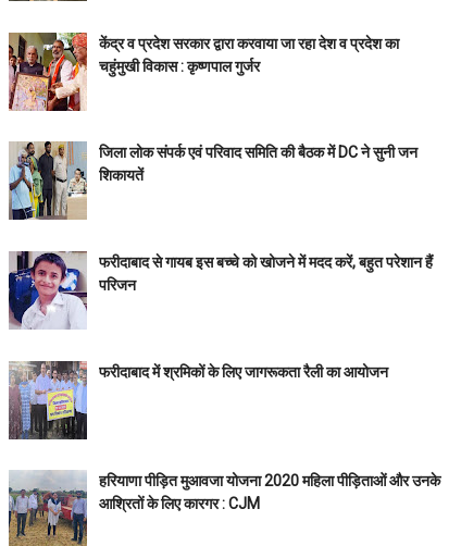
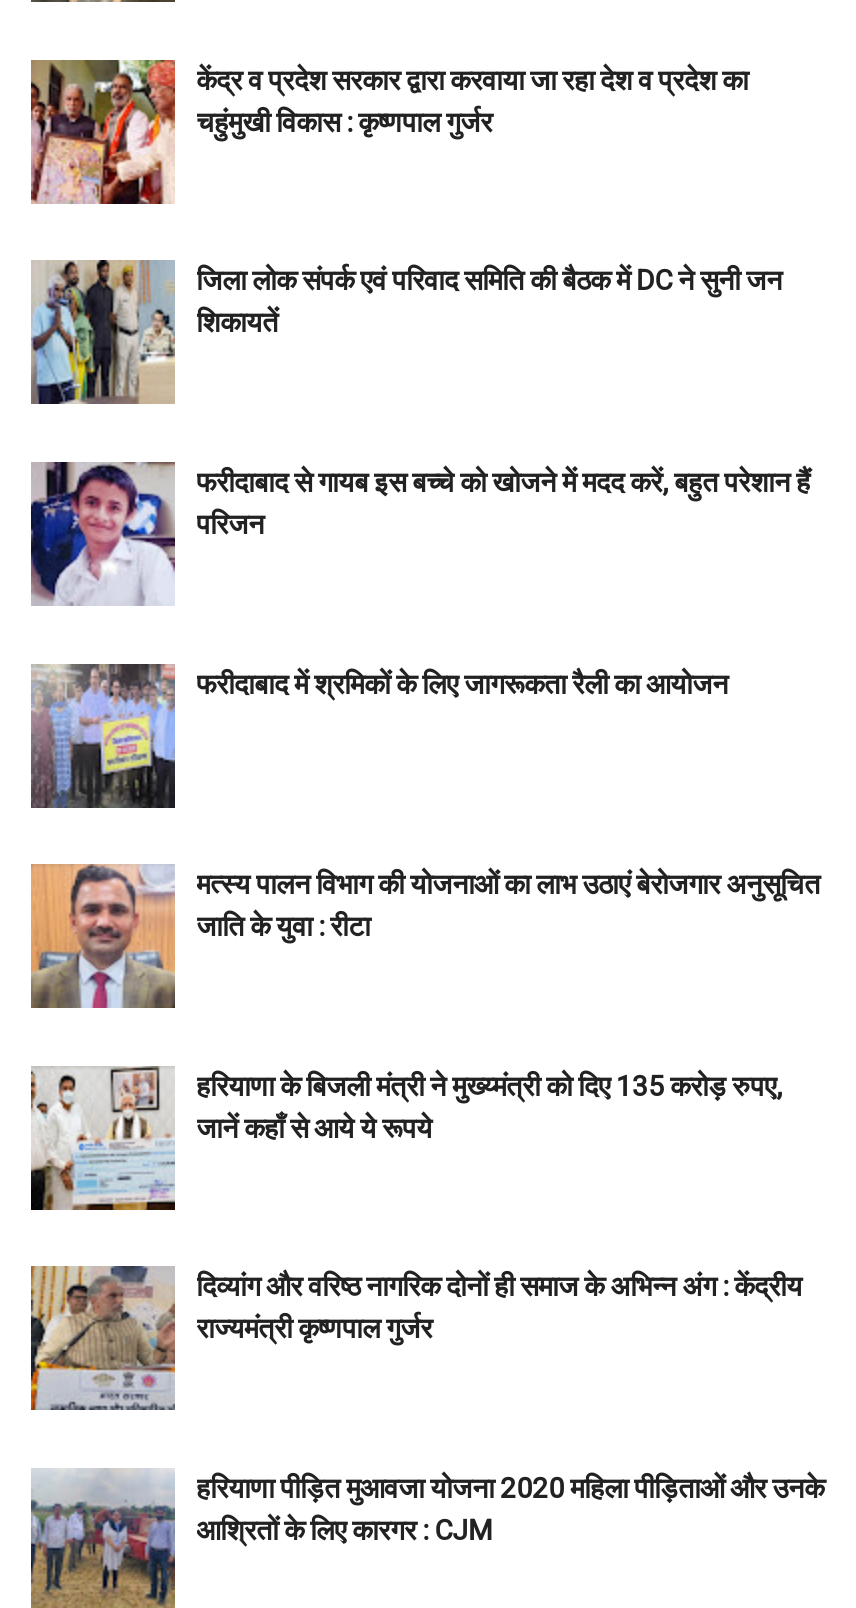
none -> [29,864,820,1010] [image] | मत्स्य पालन विभाग की योजनाओं का लाभ उठाएं बेरोजगार अनुसूचित | जाति के युवा : रीटा
none -> [29,1066,782,1212] [image] | हरियाणा के बिजली मंत्री ने मुख्य्मंत्री को दिए 135 करोड़ रुपए, | जानें कहाँ से आये ये रूपये
none -> [29,1264,802,1412] [image] | दिव्यांग और वरिष्ठ नागरिक दोनों ही समाज के अभिन्न अंग : केंद्रीय | राज्यमंत्री कृष्णपाल गुर्जर

